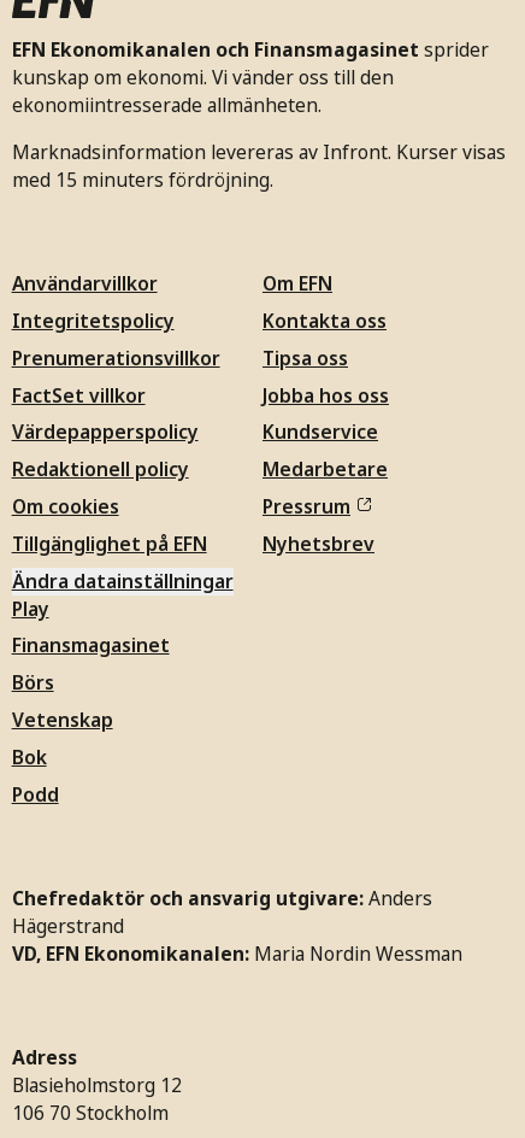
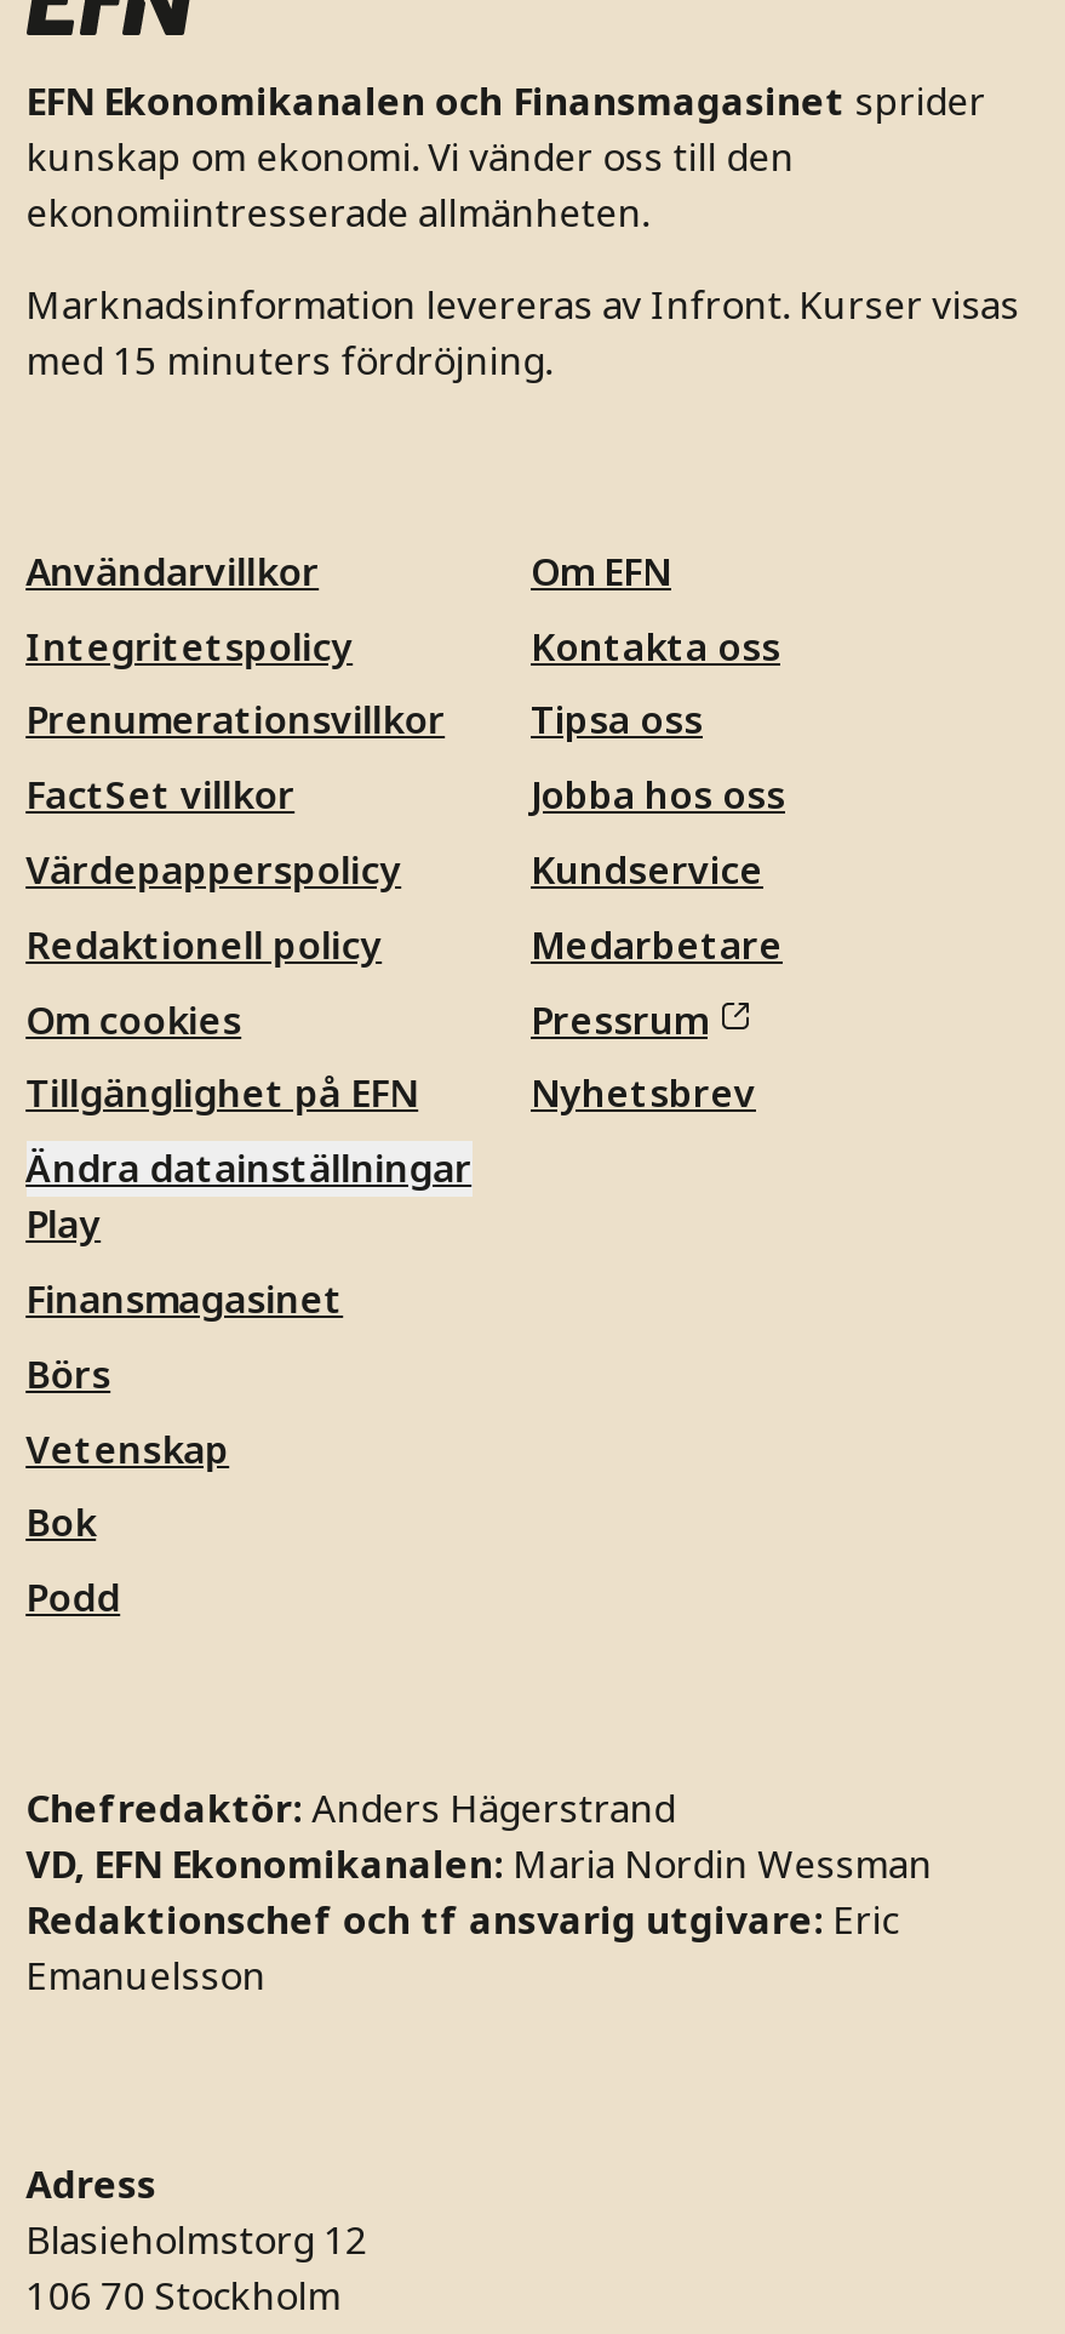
[12,885,432,939] Chefredaktör och ansvarig utgivare: Anders | Hägerstrand -> [26,1780,675,1833] Chefredaktör: Anders Hägerstrand
moved [12,940,462,967] -> [26,1835,932,1889]: VD, EFN Ekonomikanalen: Maria Nordin Wessman
none -> [26,1891,898,2000] Redaktionschef och tf ansvarig utgivare: Eric | Emanuelsson

